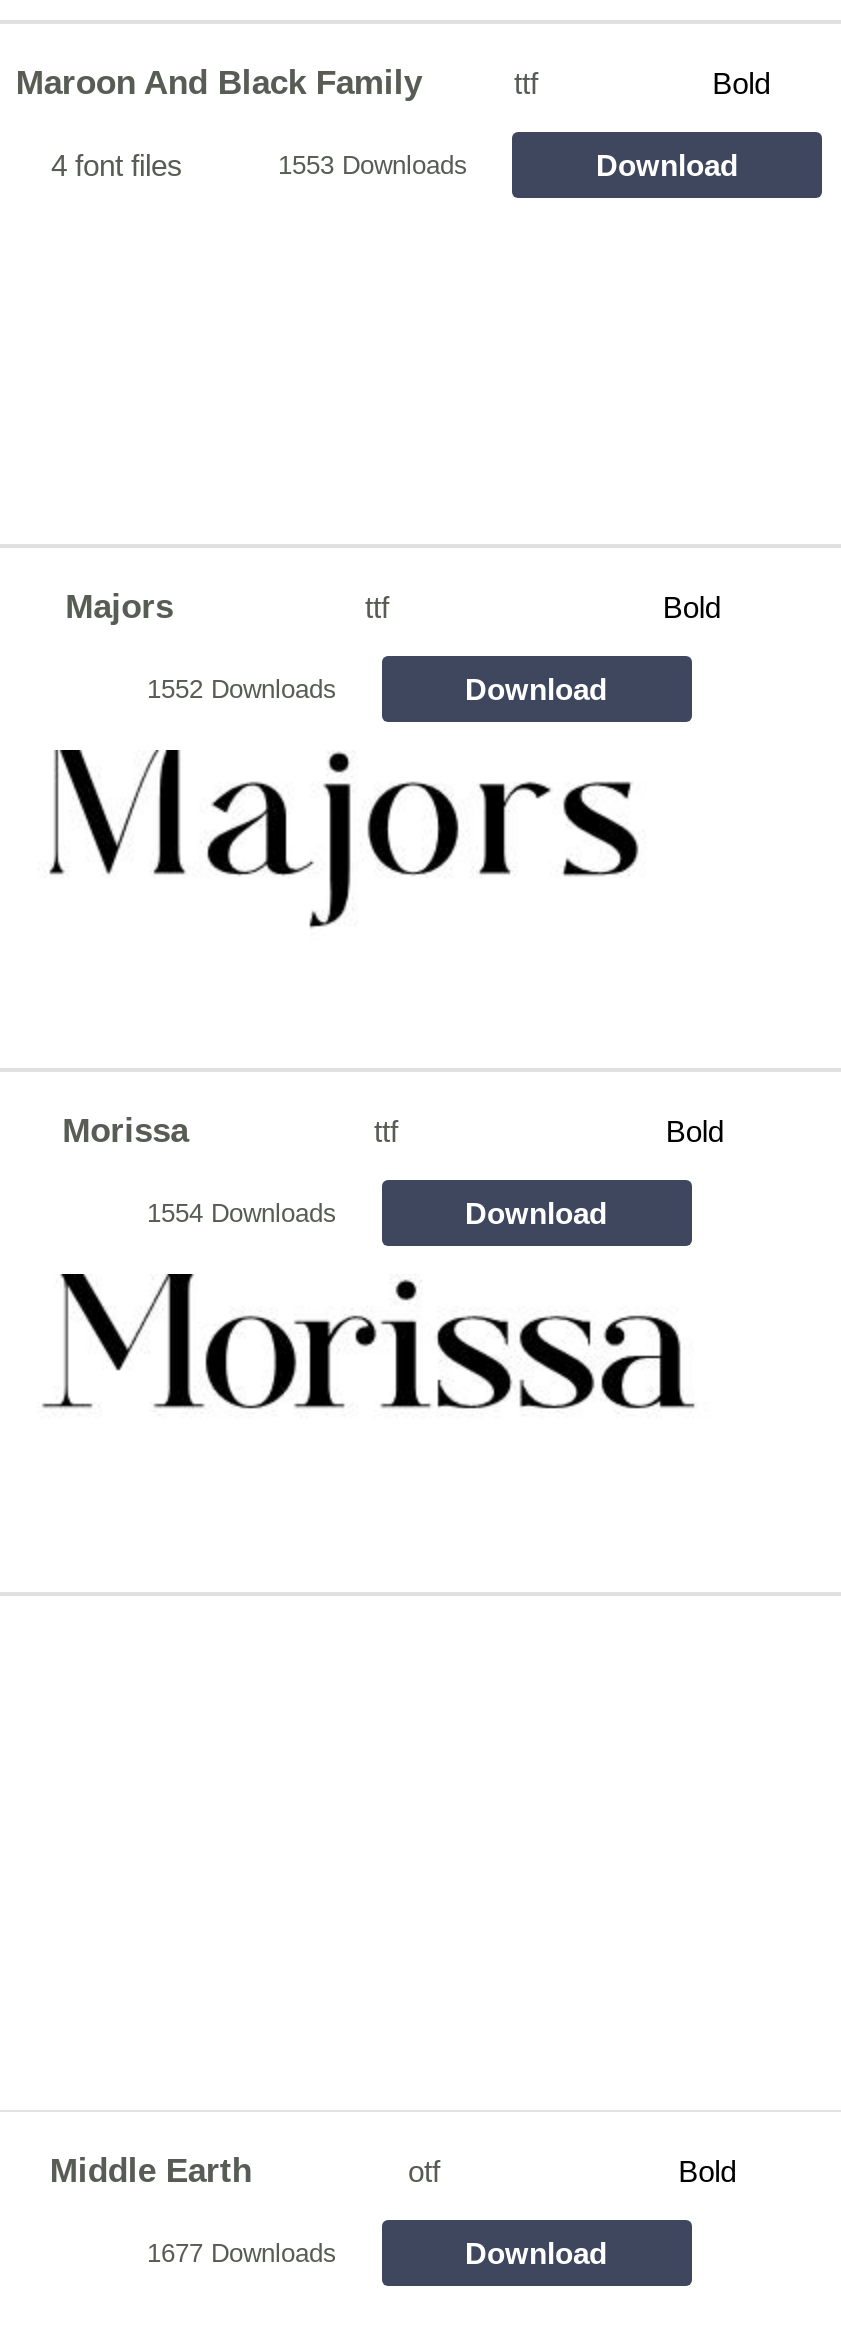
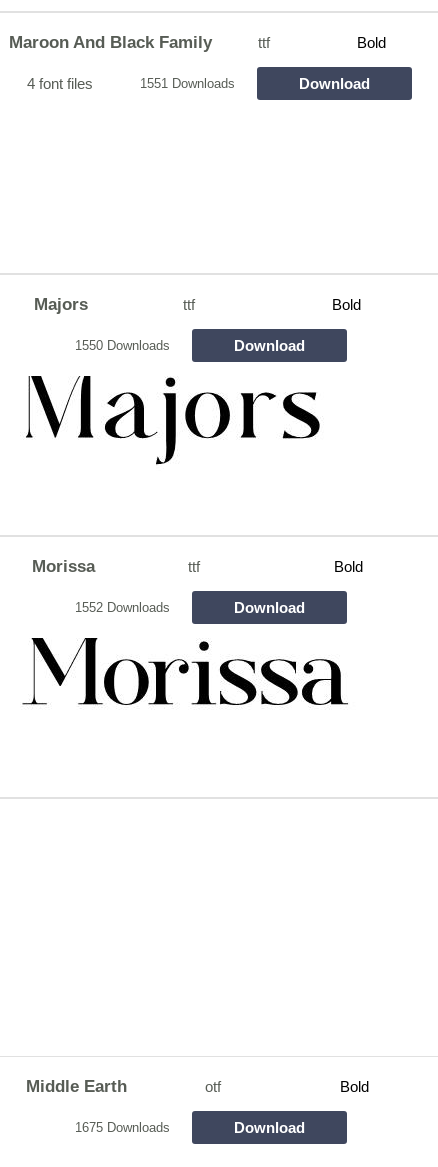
[278,150,468,180] 1553 Downloads -> [140,76,235,91] 1551 Downloads
[147,674,337,704] 1552 Downloads -> [74,338,169,353] 1550 Downloads
[147,1198,337,1228] 1554 Downloads -> [74,600,169,615] 1552 Downloads
[147,2238,337,2268] 1677 Downloads -> [74,1120,169,1135] 1675 Downloads

